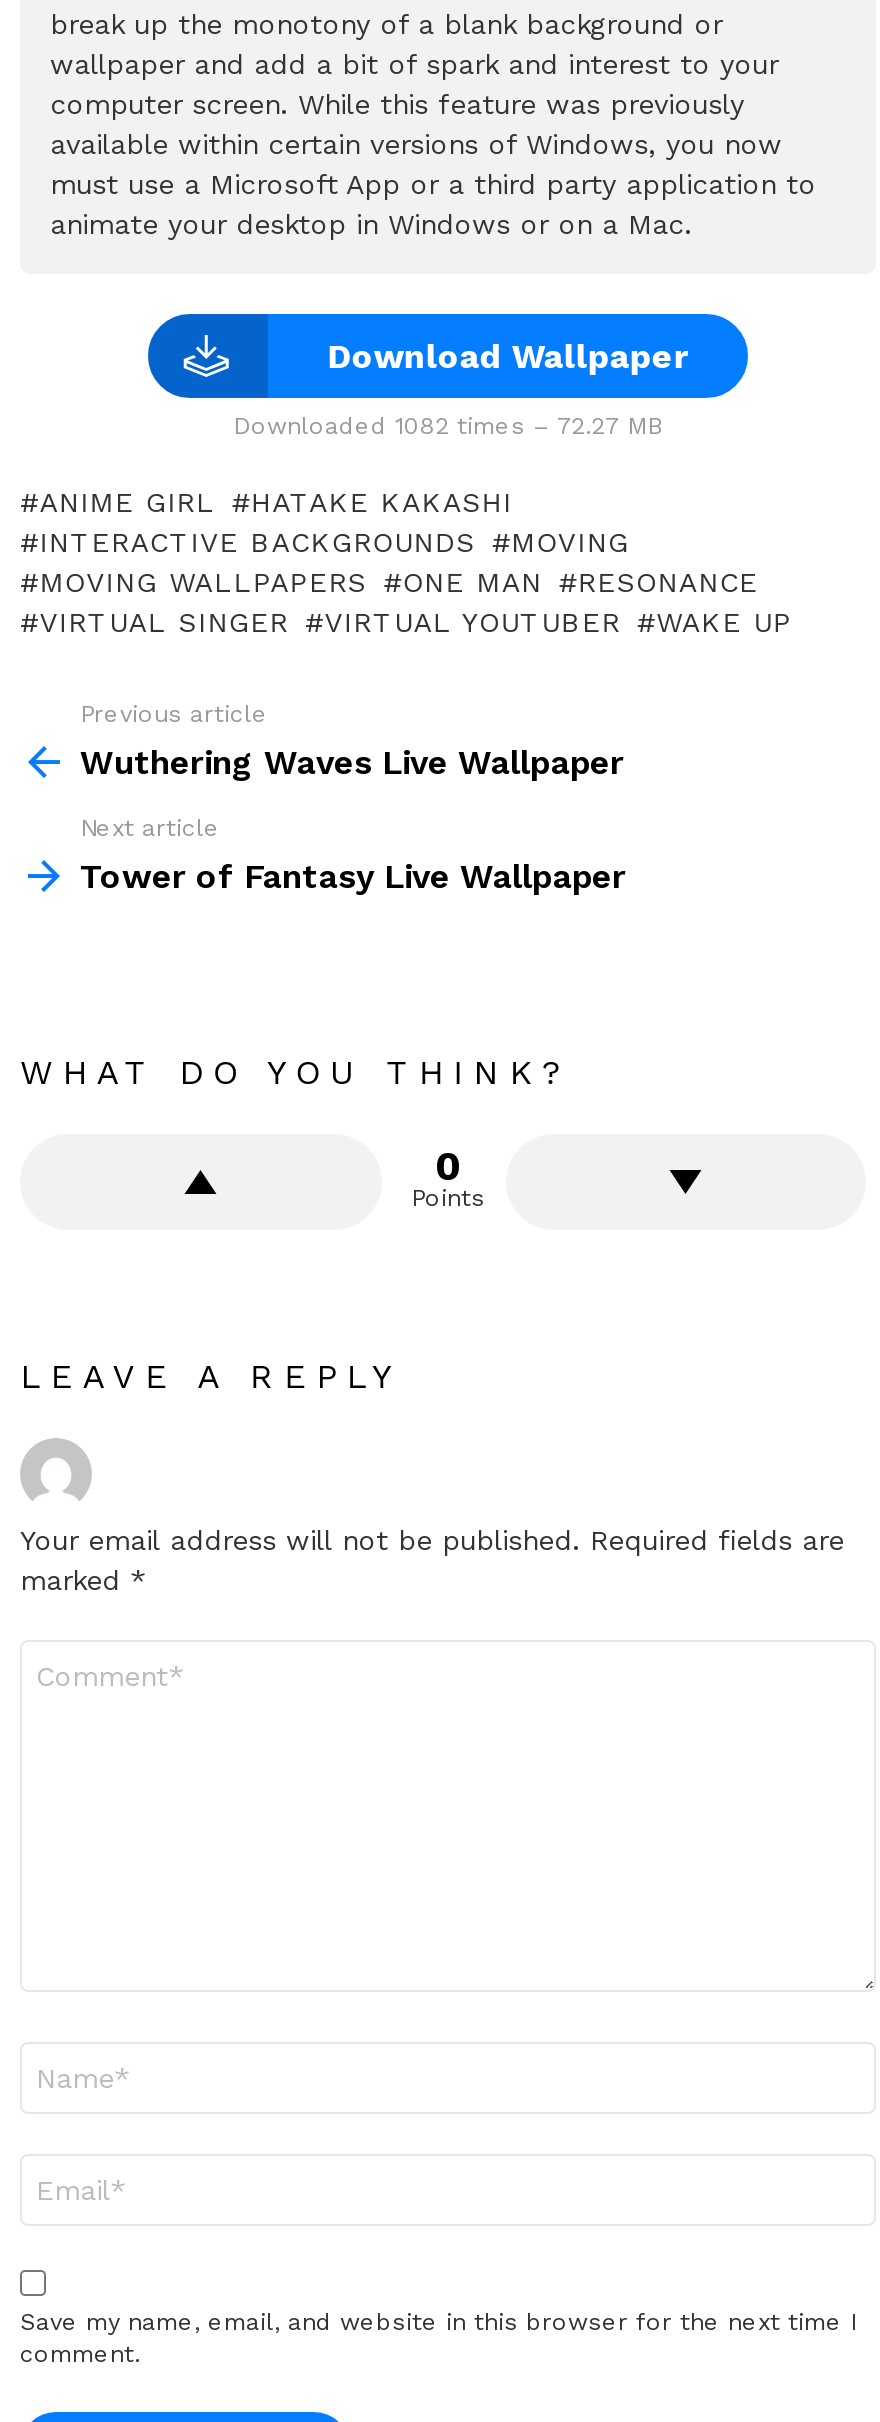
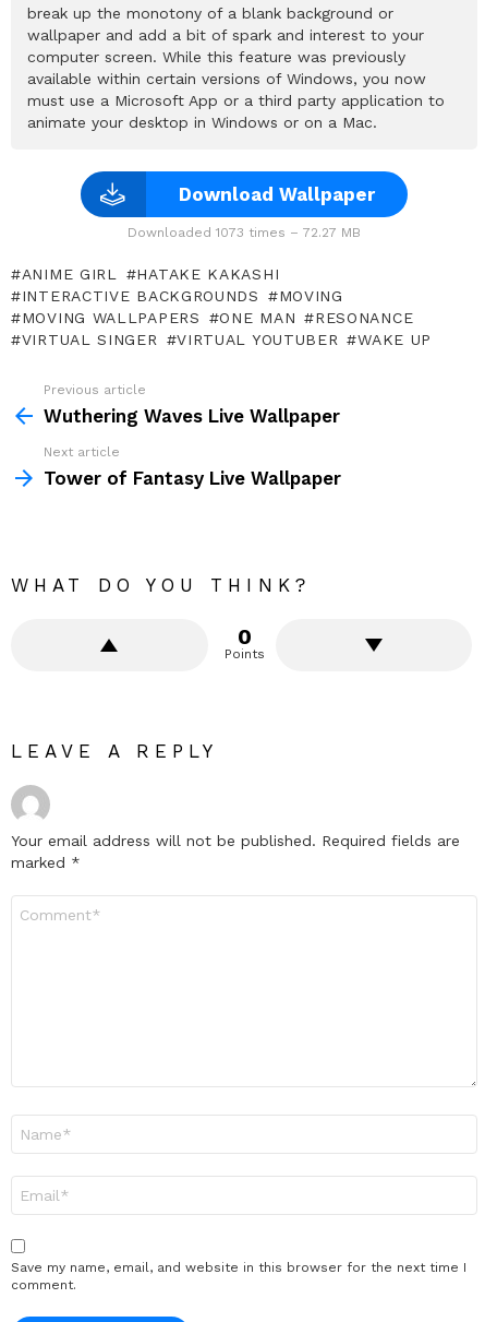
[233,411,663,439] Downloaded 1082 times – 72.27 MB -> [128,224,361,240] Downloaded 1073 times – 72.27 MB

